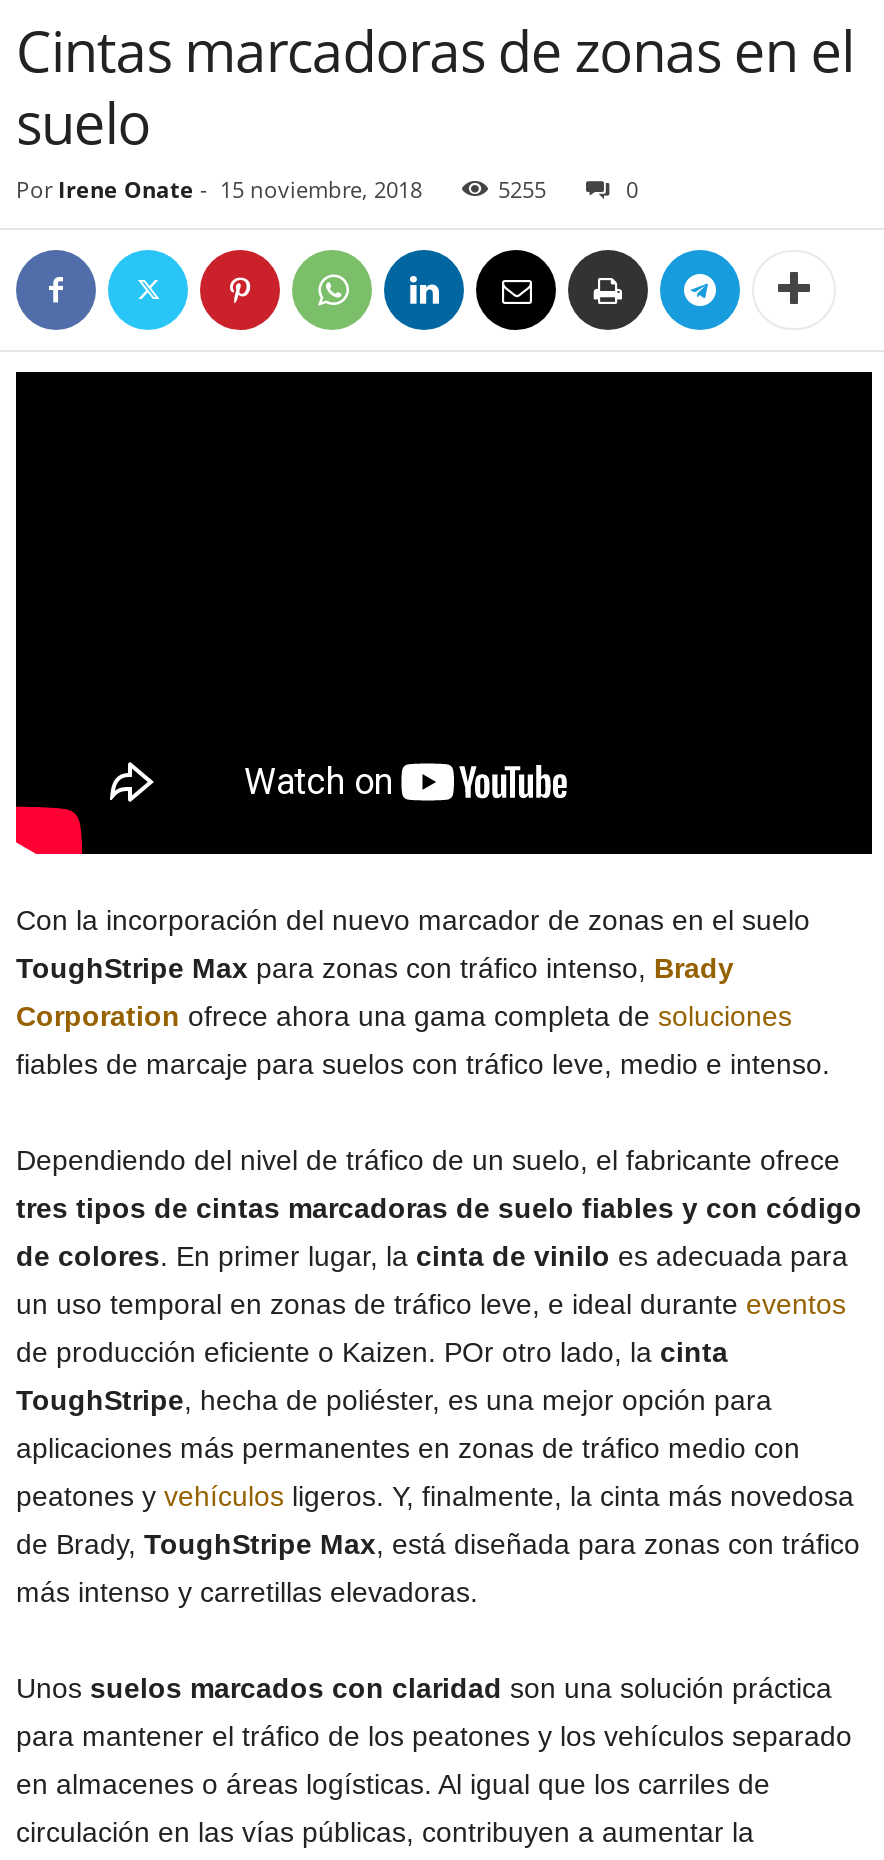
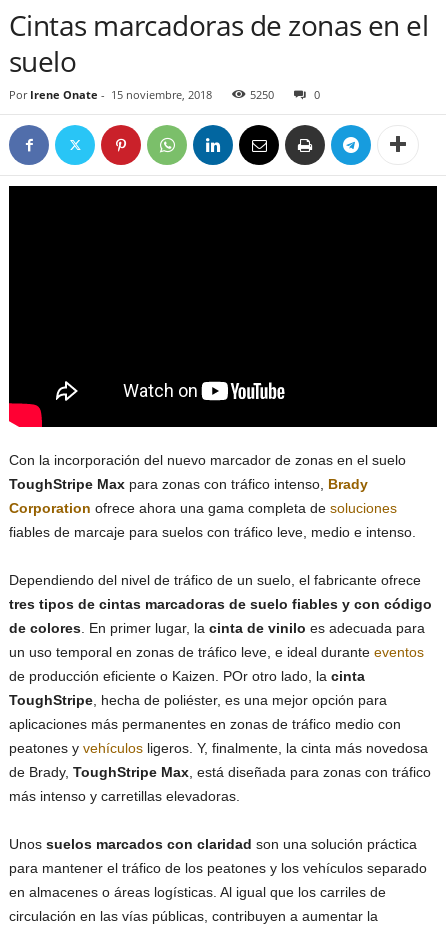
[498,174,546,204] 5255 -> [250,87,274,102] 5250

